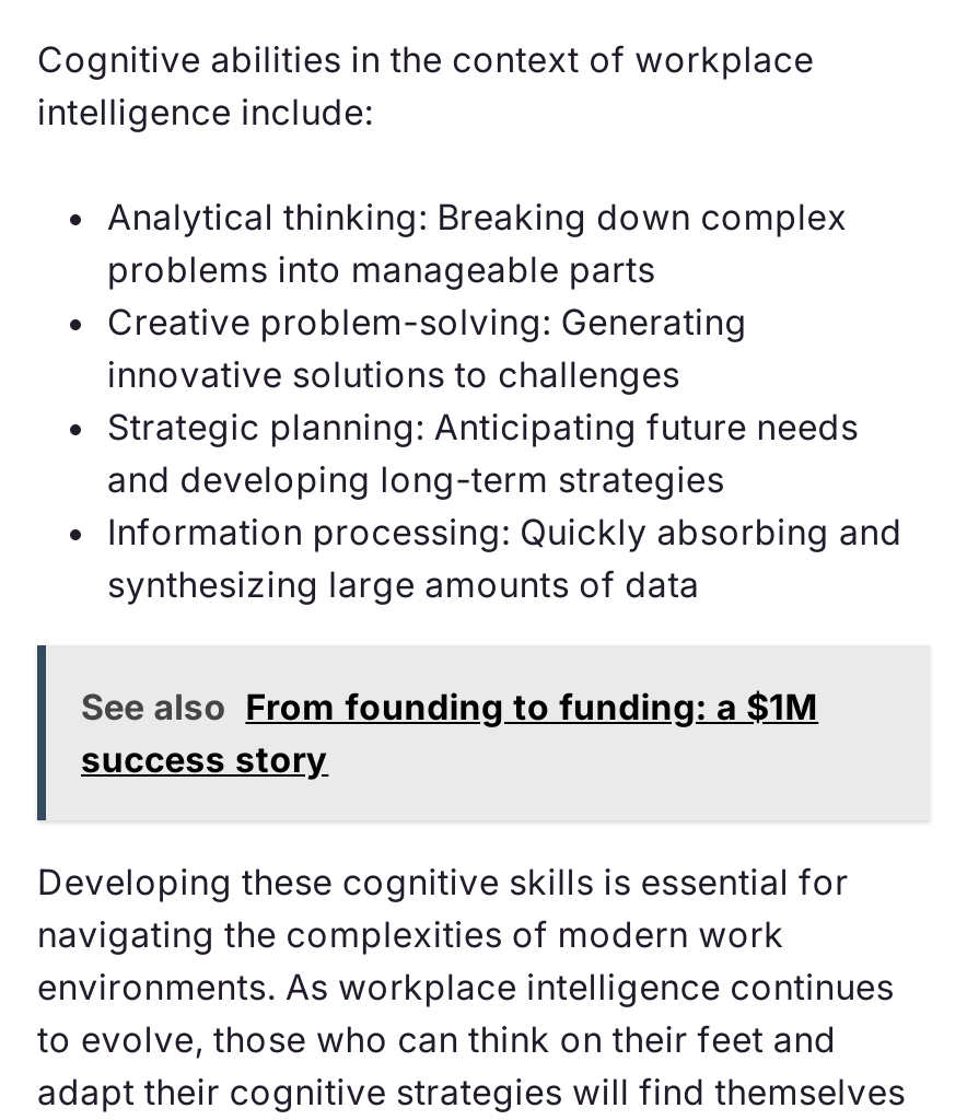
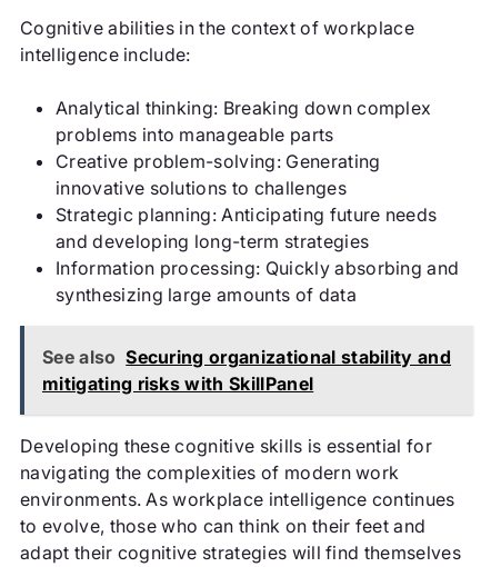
[81,686,818,782] See also From founding to funding: a $1M | success story -> [42,346,451,395] See also Securing organizational stability and | mitigating risks with SkillPanel

